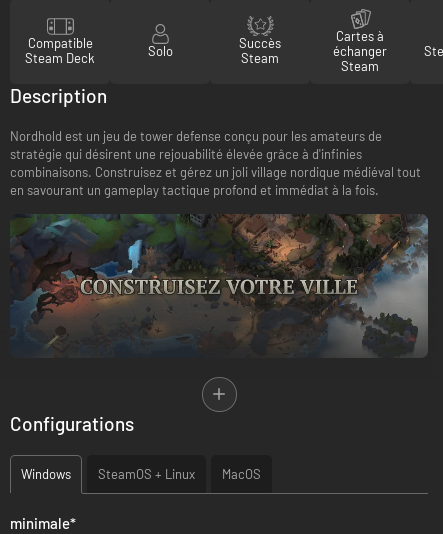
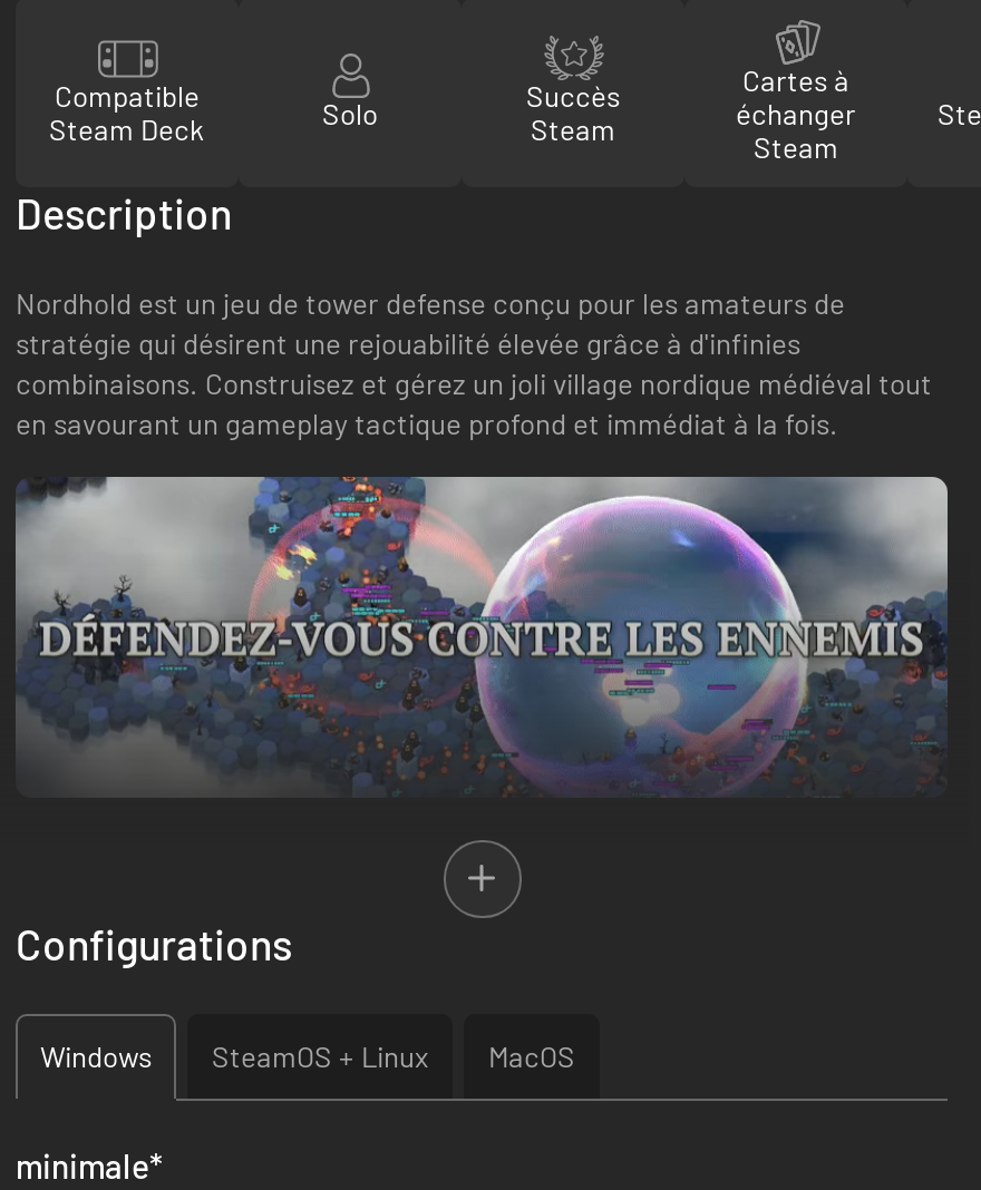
[10,213,429,358] [image] -> [13,475,950,796] [image]

